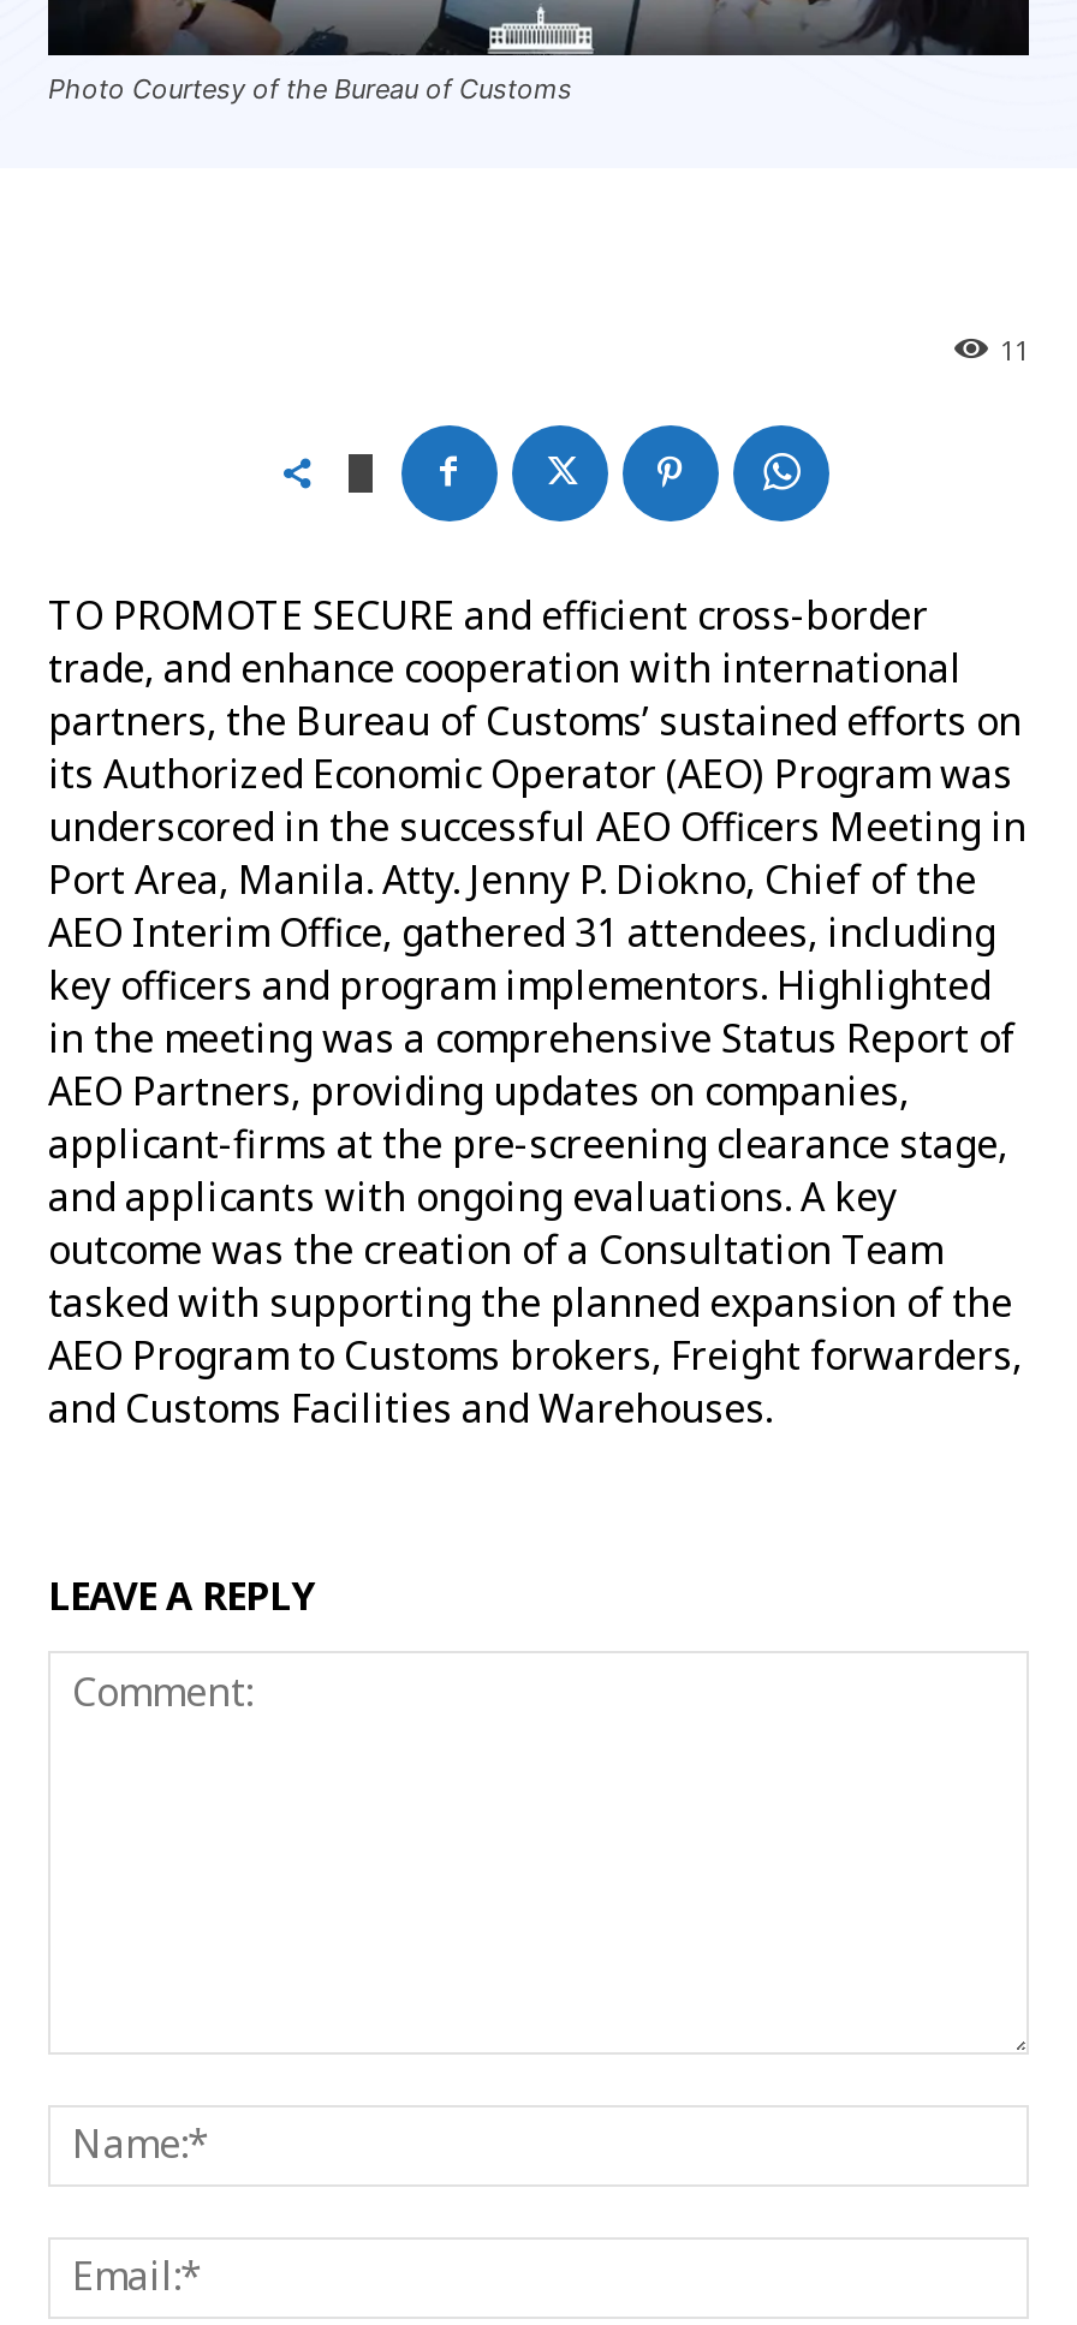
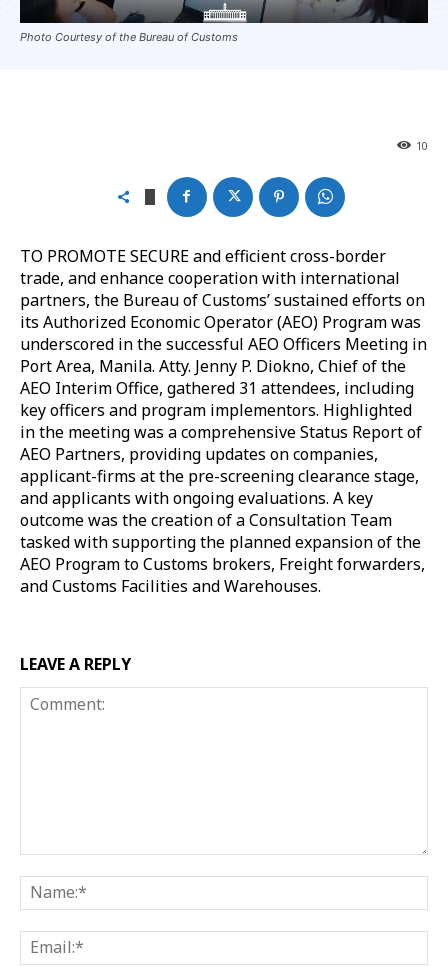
[1000,331,1029,367] 11 -> [416,138,428,153] 10

